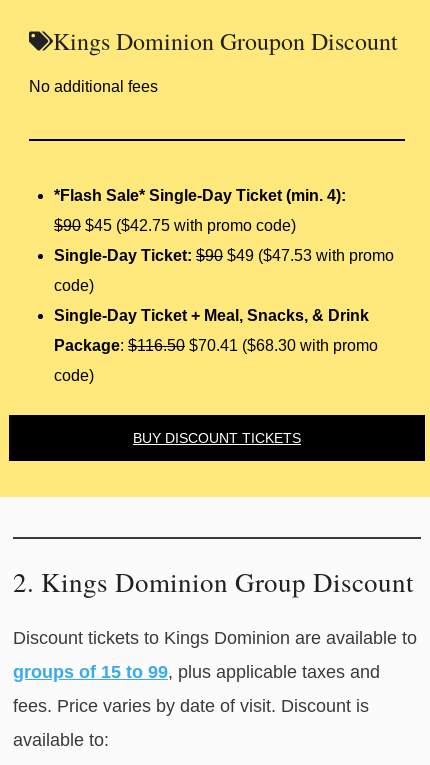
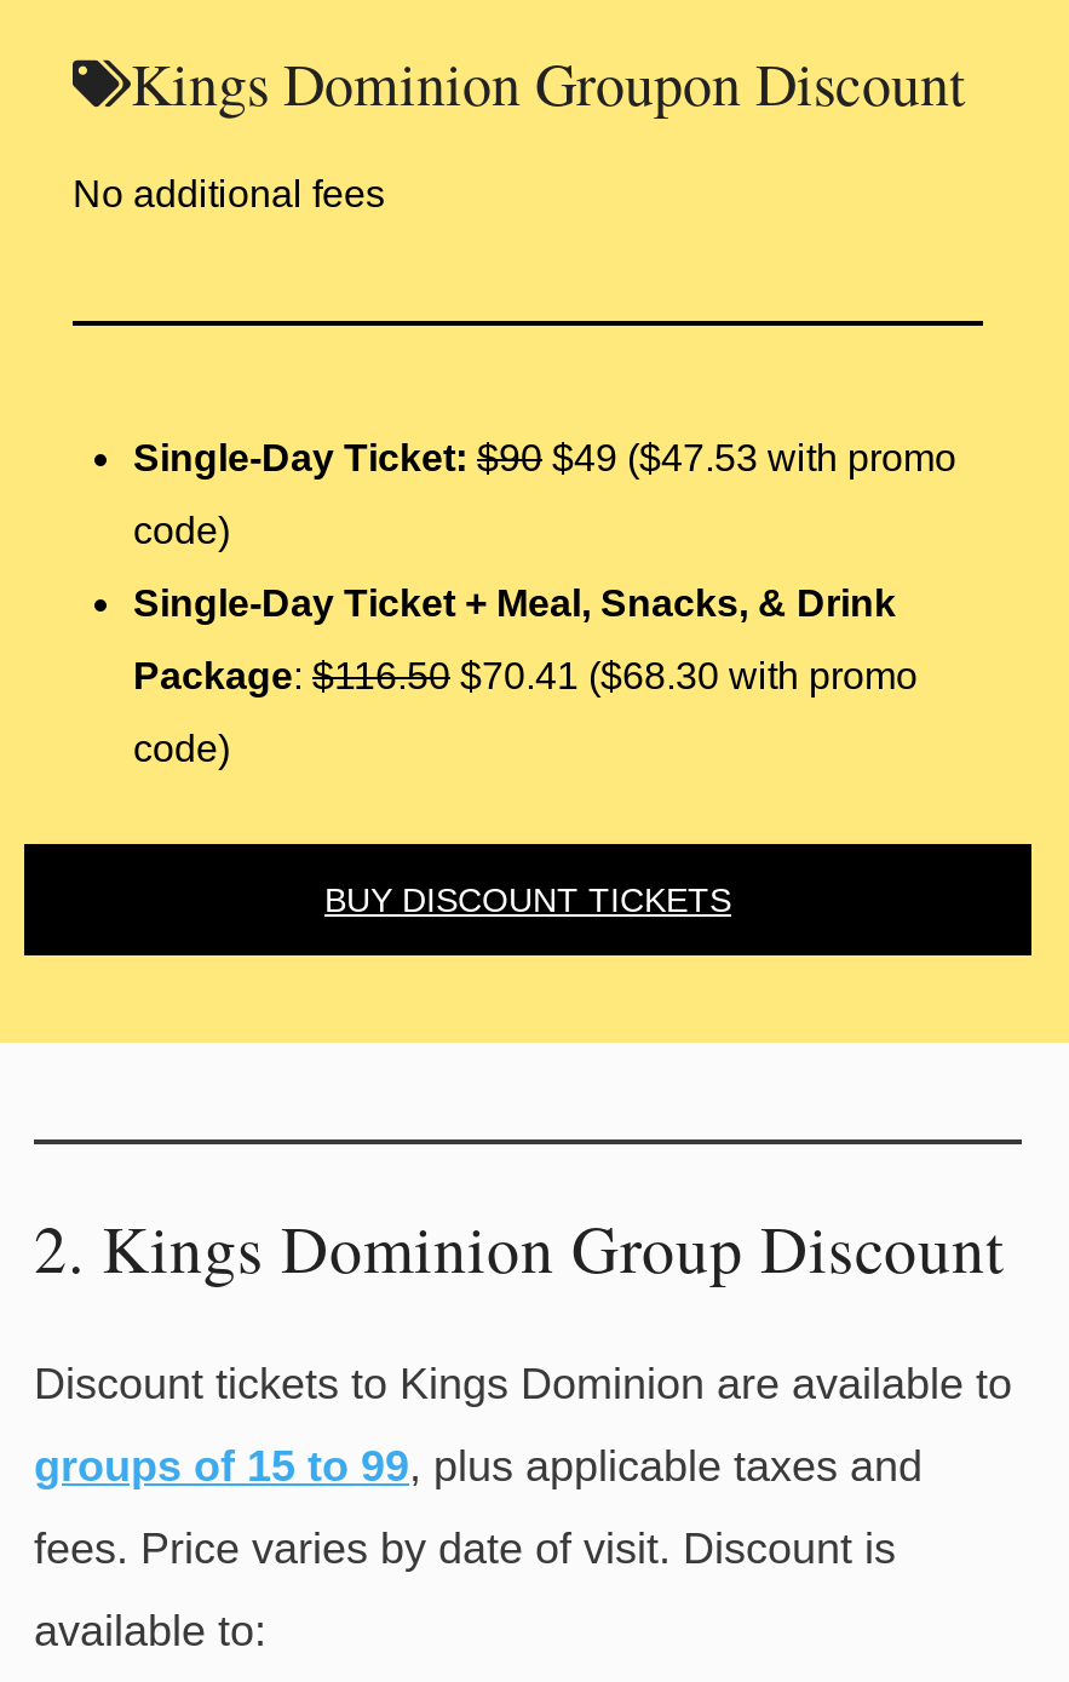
[54,187,346,234] *Flash Sale* Single-Day Ticket (min. 4): | $90 $45 ($42.75 with promo code) -> none

